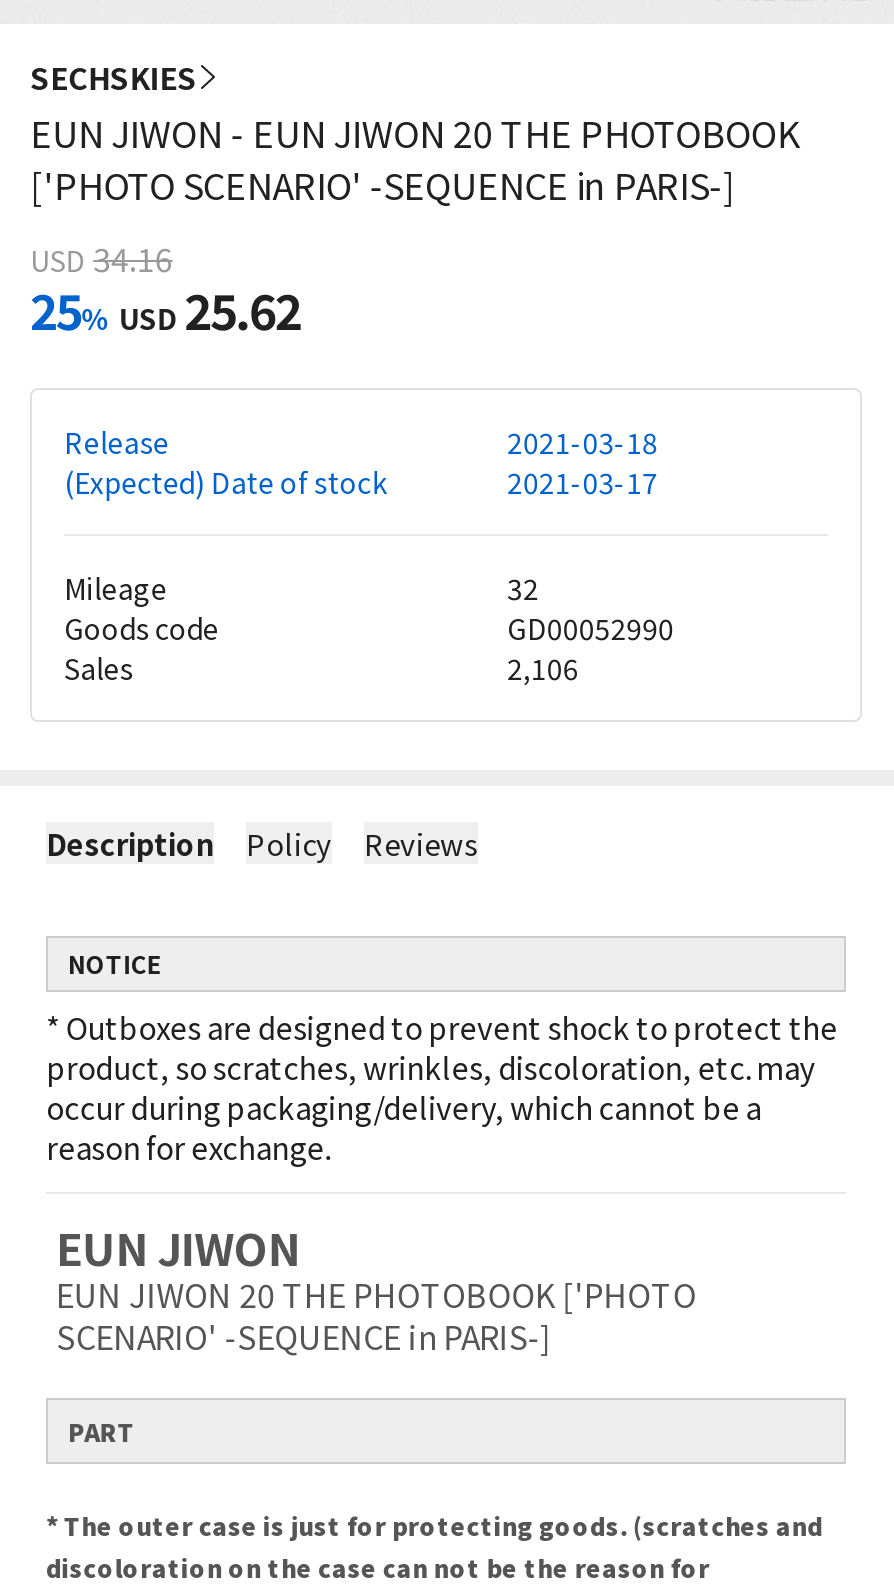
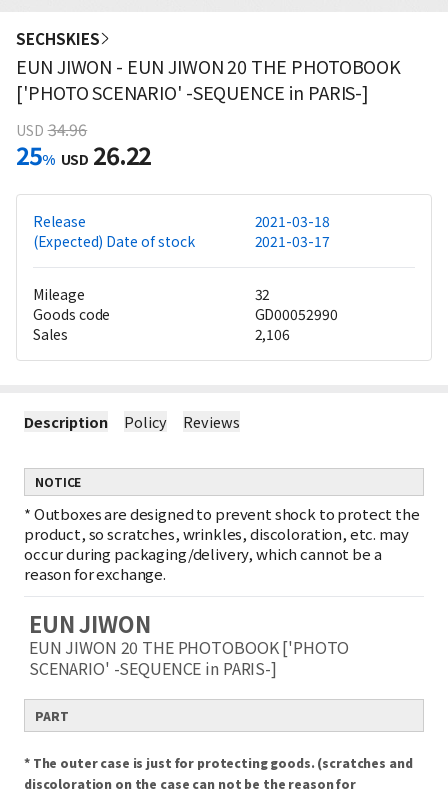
[30,234,173,282] USD 34.16 -> [16,117,87,141] USD 34.96
[30,274,300,344] 25% USD 25.62 -> [16,137,151,172] 25% USD 26.22

